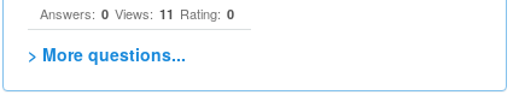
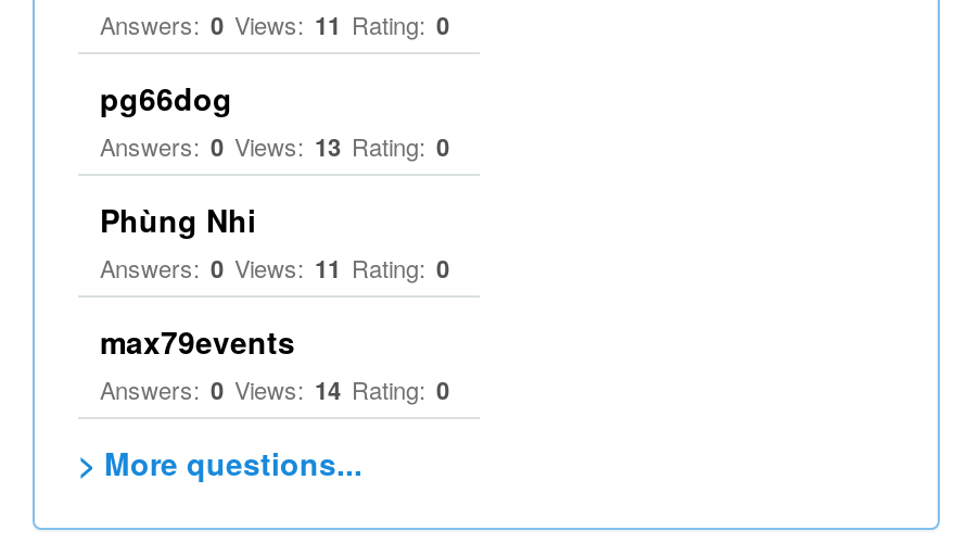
none -> [100,76,449,406] pg66dog | Answers: 0 Views: 13 Rating: 0 | Phùng Nhi | Answers: 0 Views: 11 Rating: 0 | max79events | Answers: 0 Views: 14 Rating: 0

